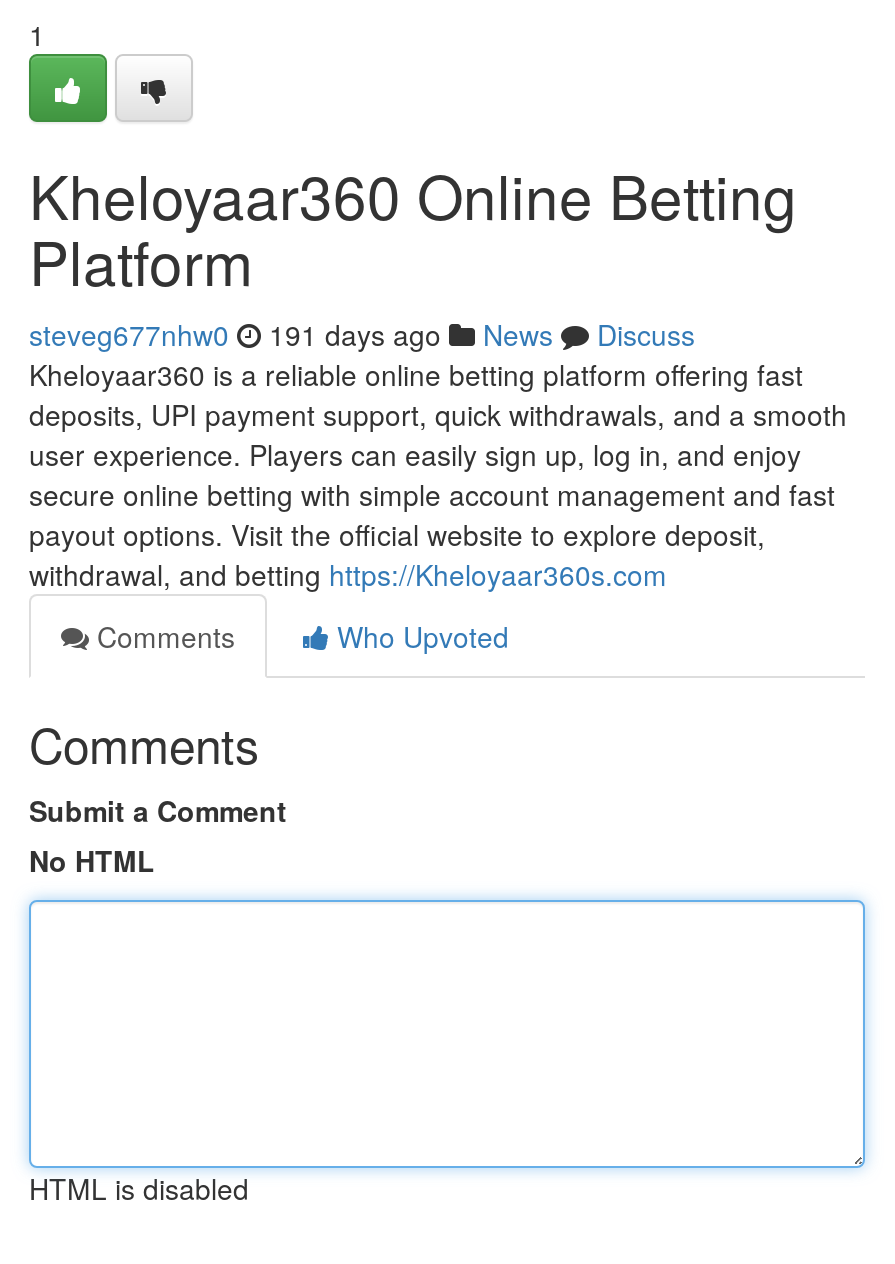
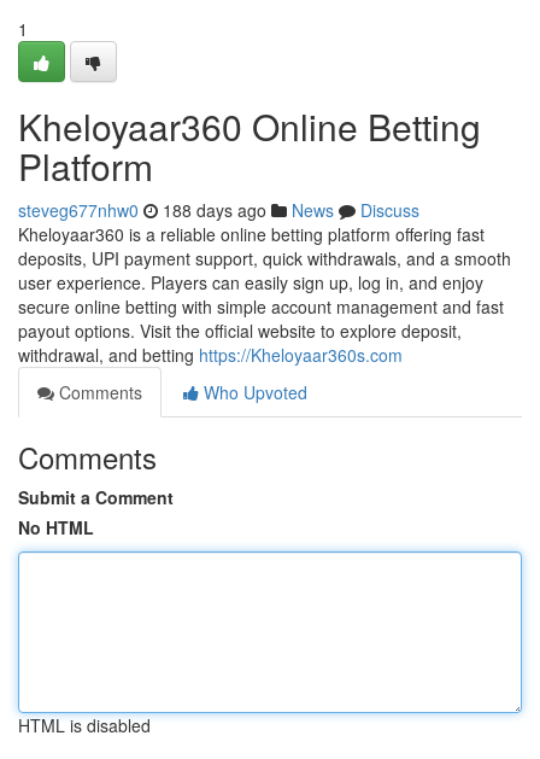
[29,314,695,354] steveg677nhw0 191 days ago News Discuss -> [18,198,419,222] steveg677nhw0 188 days ago News Discuss

